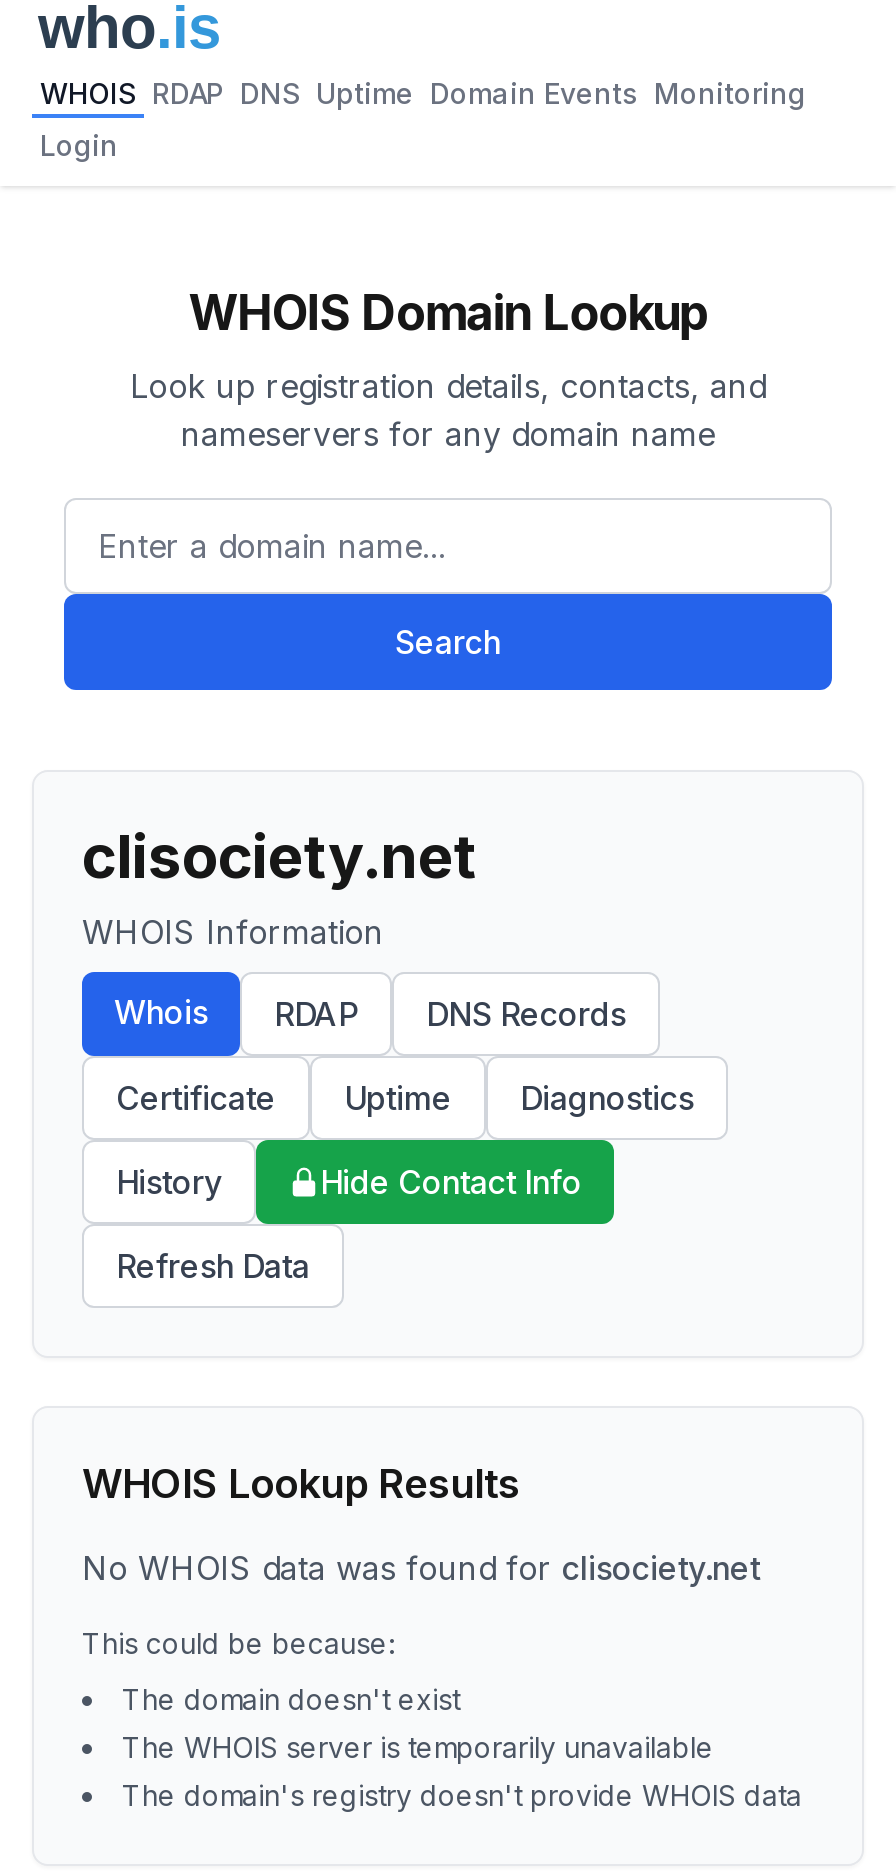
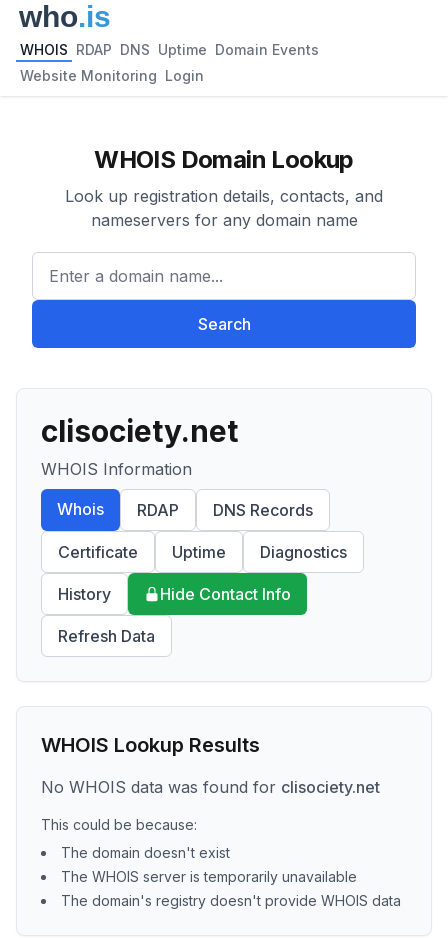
[40,76,806,110] WHOIS RDAP DNS Uptime Domain Events Monitoring -> [20,41,319,58] WHOIS RDAP DNS Uptime Domain Events
[40,128,118,162] Login -> [20,67,204,84] Website Monitoring Login

